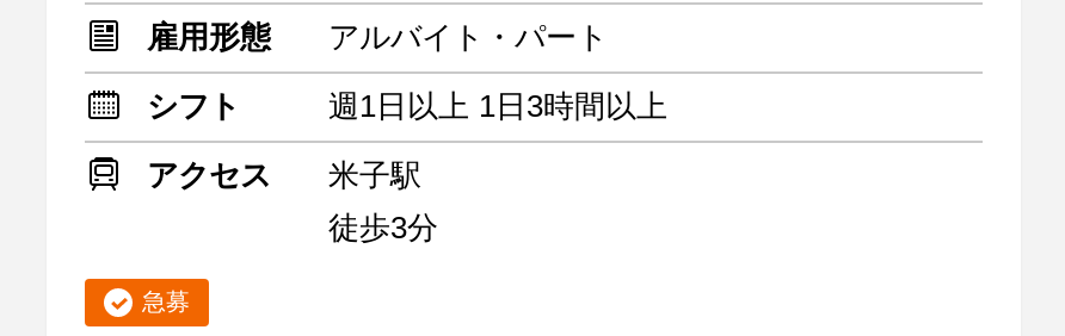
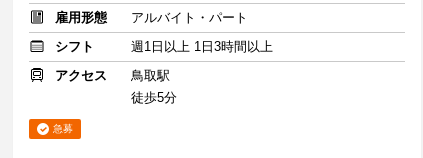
[328,158,421,193] 米子駅 -> [131,68,170,83] 鳥取駅
[328,210,438,246] 徒歩3分 -> [131,90,177,105] 徒歩5分

